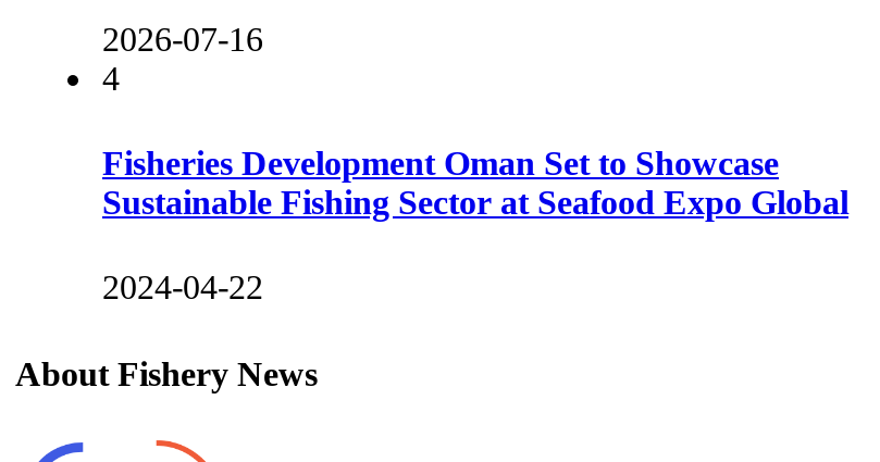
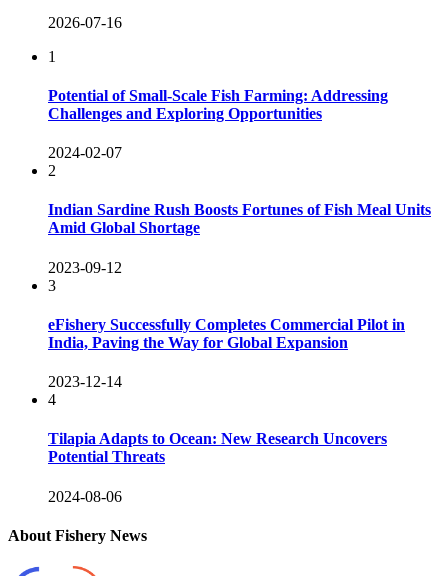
none -> [48,47,431,390] 1 | Potential of Small-Scale Fish Farming: Addressing | Challenges and Exploring Opportunities | 2024-02-07 | 2 | Indian Sardine Rush Boosts Fortunes of Fish Meal Units | Amid Global Shortage | 2023-09-12 | 3 | eFishery Successfully Completes Commercial Pilot in | India, Paving the Way for Global Expansion | 2023-12-14
[102,145,848,221] Fisheries Development Oman Set to Showcase | Sustainable Fishing Sector at Seafood Expo Global -> [48,430,387,465] Tilapia Adapts to Ocean: New Research Uncovers | Potential Threats
[102,270,263,307] 2024-04-22 -> [48,488,122,505] 2024-08-06

